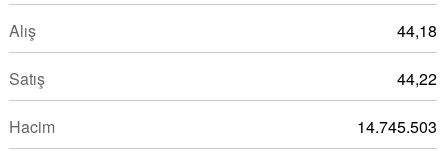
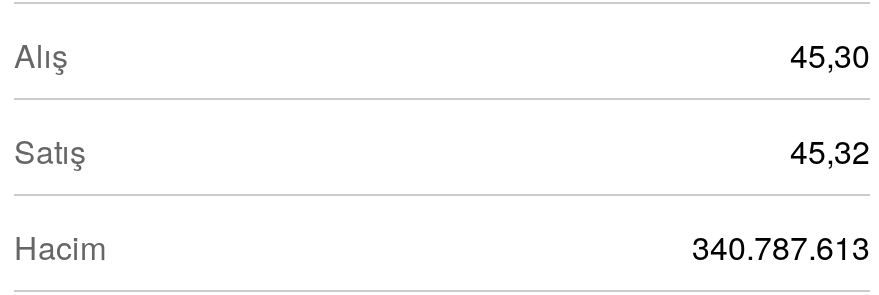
[397,19,437,42] 44,18 -> [790,32,870,78] 45,30
[397,67,437,90] 44,22 -> [790,128,870,174] 45,32
[357,115,437,138] 14.745.503 -> [692,224,870,270] 340.787.613

